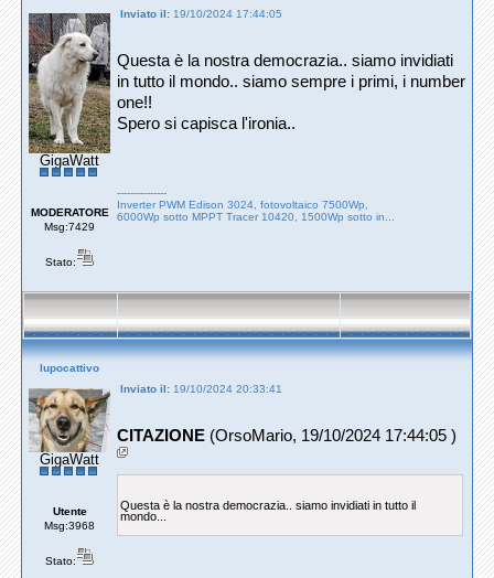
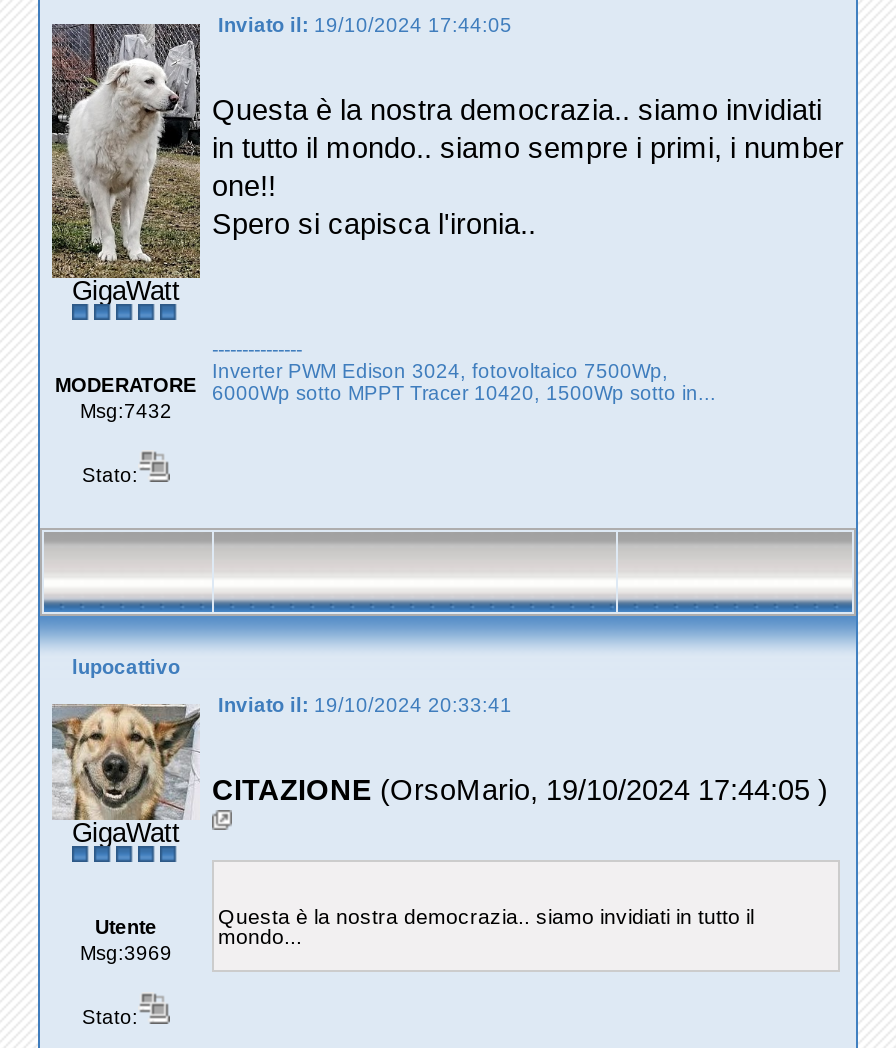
[44,221,95,233] Msg:7429 -> [80,400,172,422] Msg:7432
[44,519,95,532] Msg:3968 -> [80,942,172,964] Msg:3969

